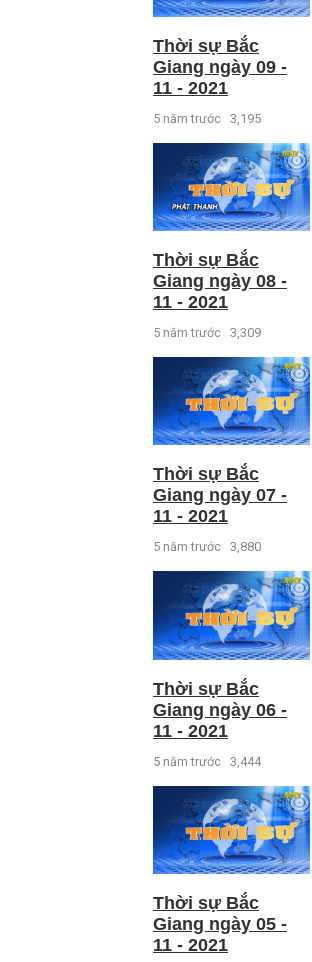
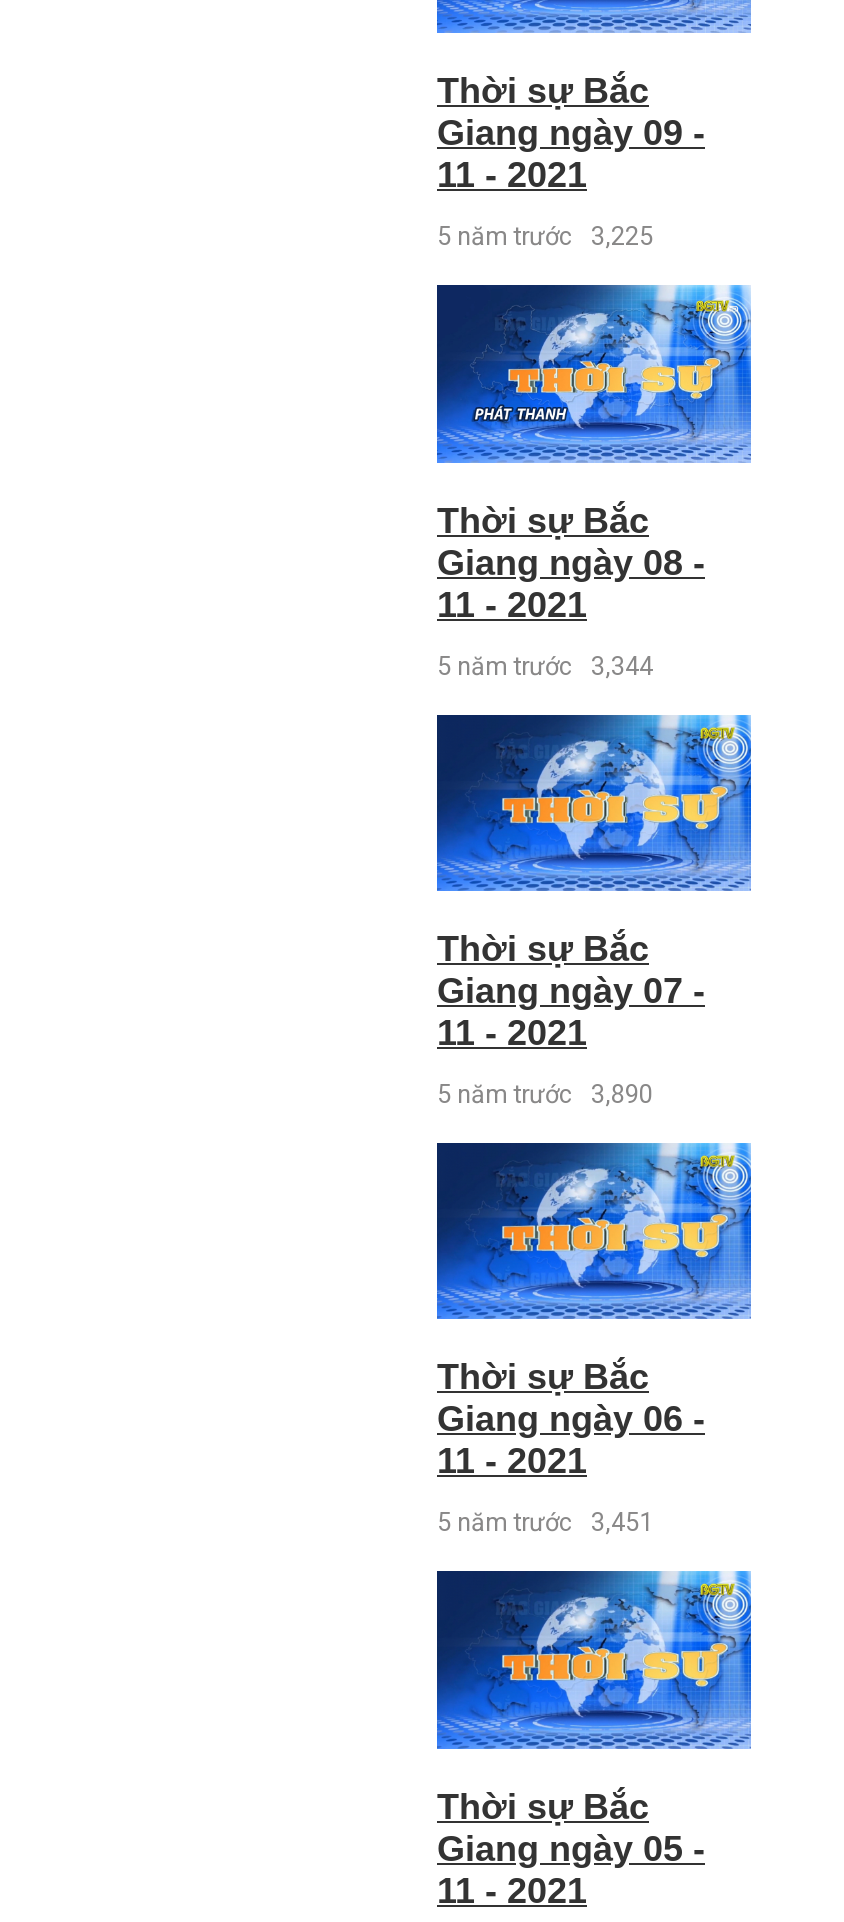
[153,111,261,126] 5 năm trước 3,195 -> [437,221,653,251] 5 năm trước 3,225
[153,325,261,340] 5 năm trước 3,309 -> [437,650,653,680] 5 năm trước 3,344
[153,539,261,554] 5 năm trước 3,880 -> [437,1079,653,1109] 5 năm trước 3,890
[153,754,261,769] 5 năm trước 3,444 -> [437,1507,653,1537] 5 năm trước 3,451

